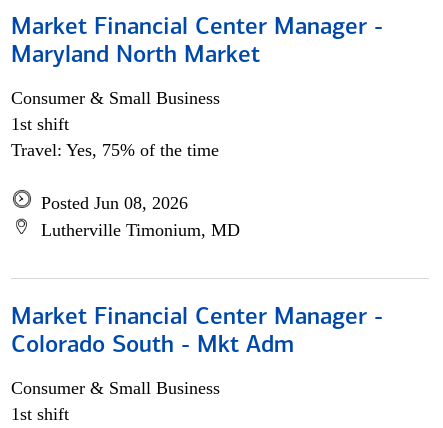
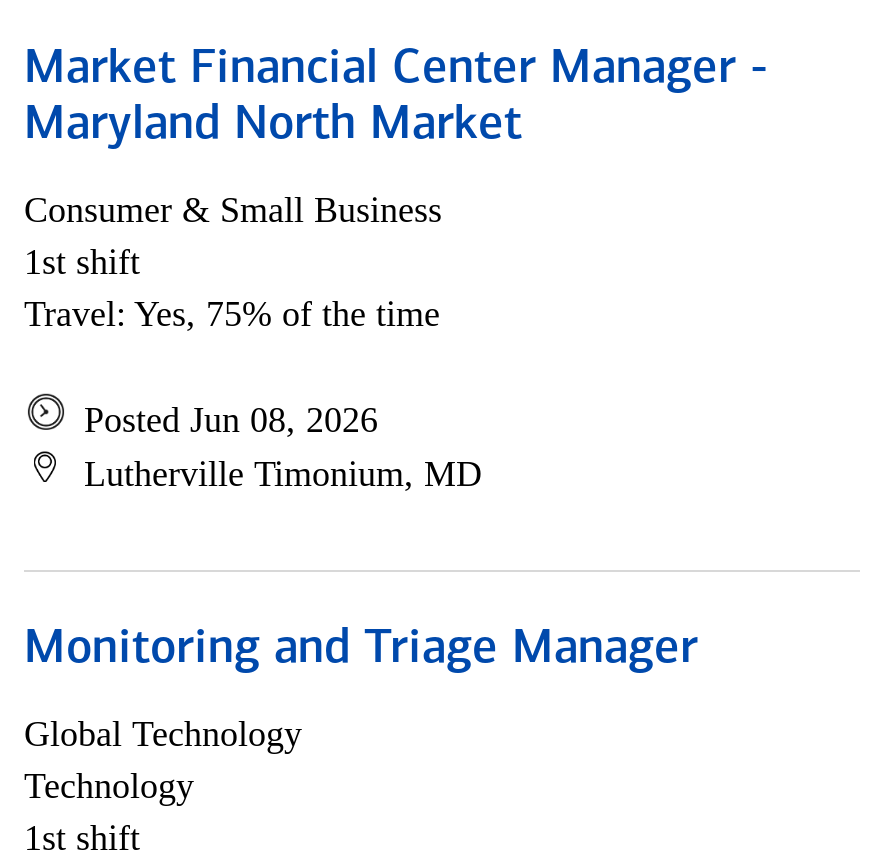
[11,306,383,358] Market Financial Center Manager - | Colorado South - Mkt Adm -> [24,626,698,674] Monitoring and Triage Manager
[11,378,220,398] Consumer & Small Business -> [24,714,302,806] Global Technology | Technology

